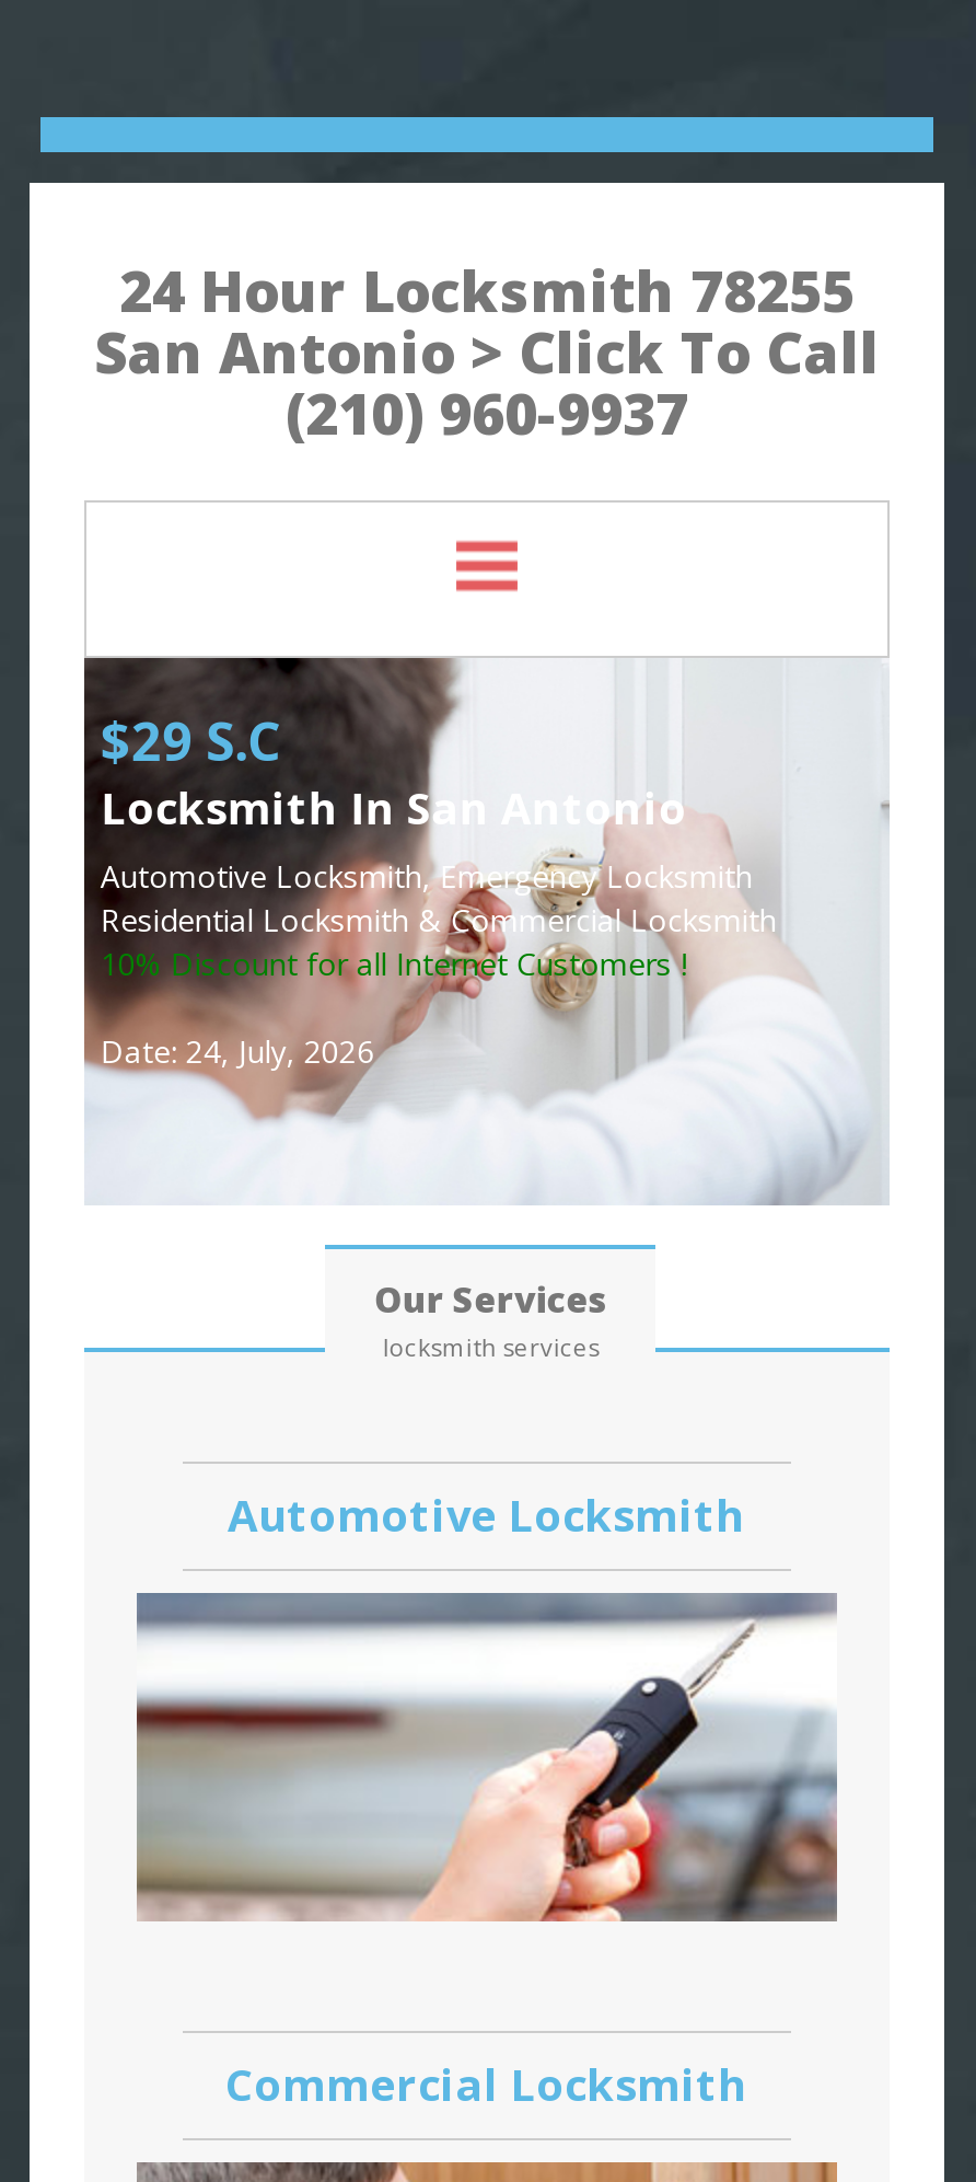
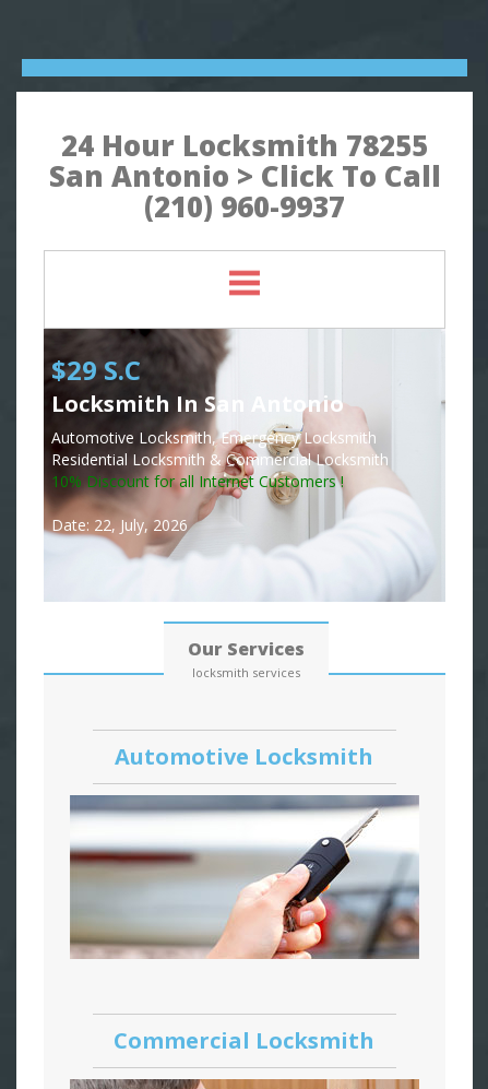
[100,1030,374,1071] Date: 24, July, 2026 -> [52,514,188,535] Date: 22, July, 2026

